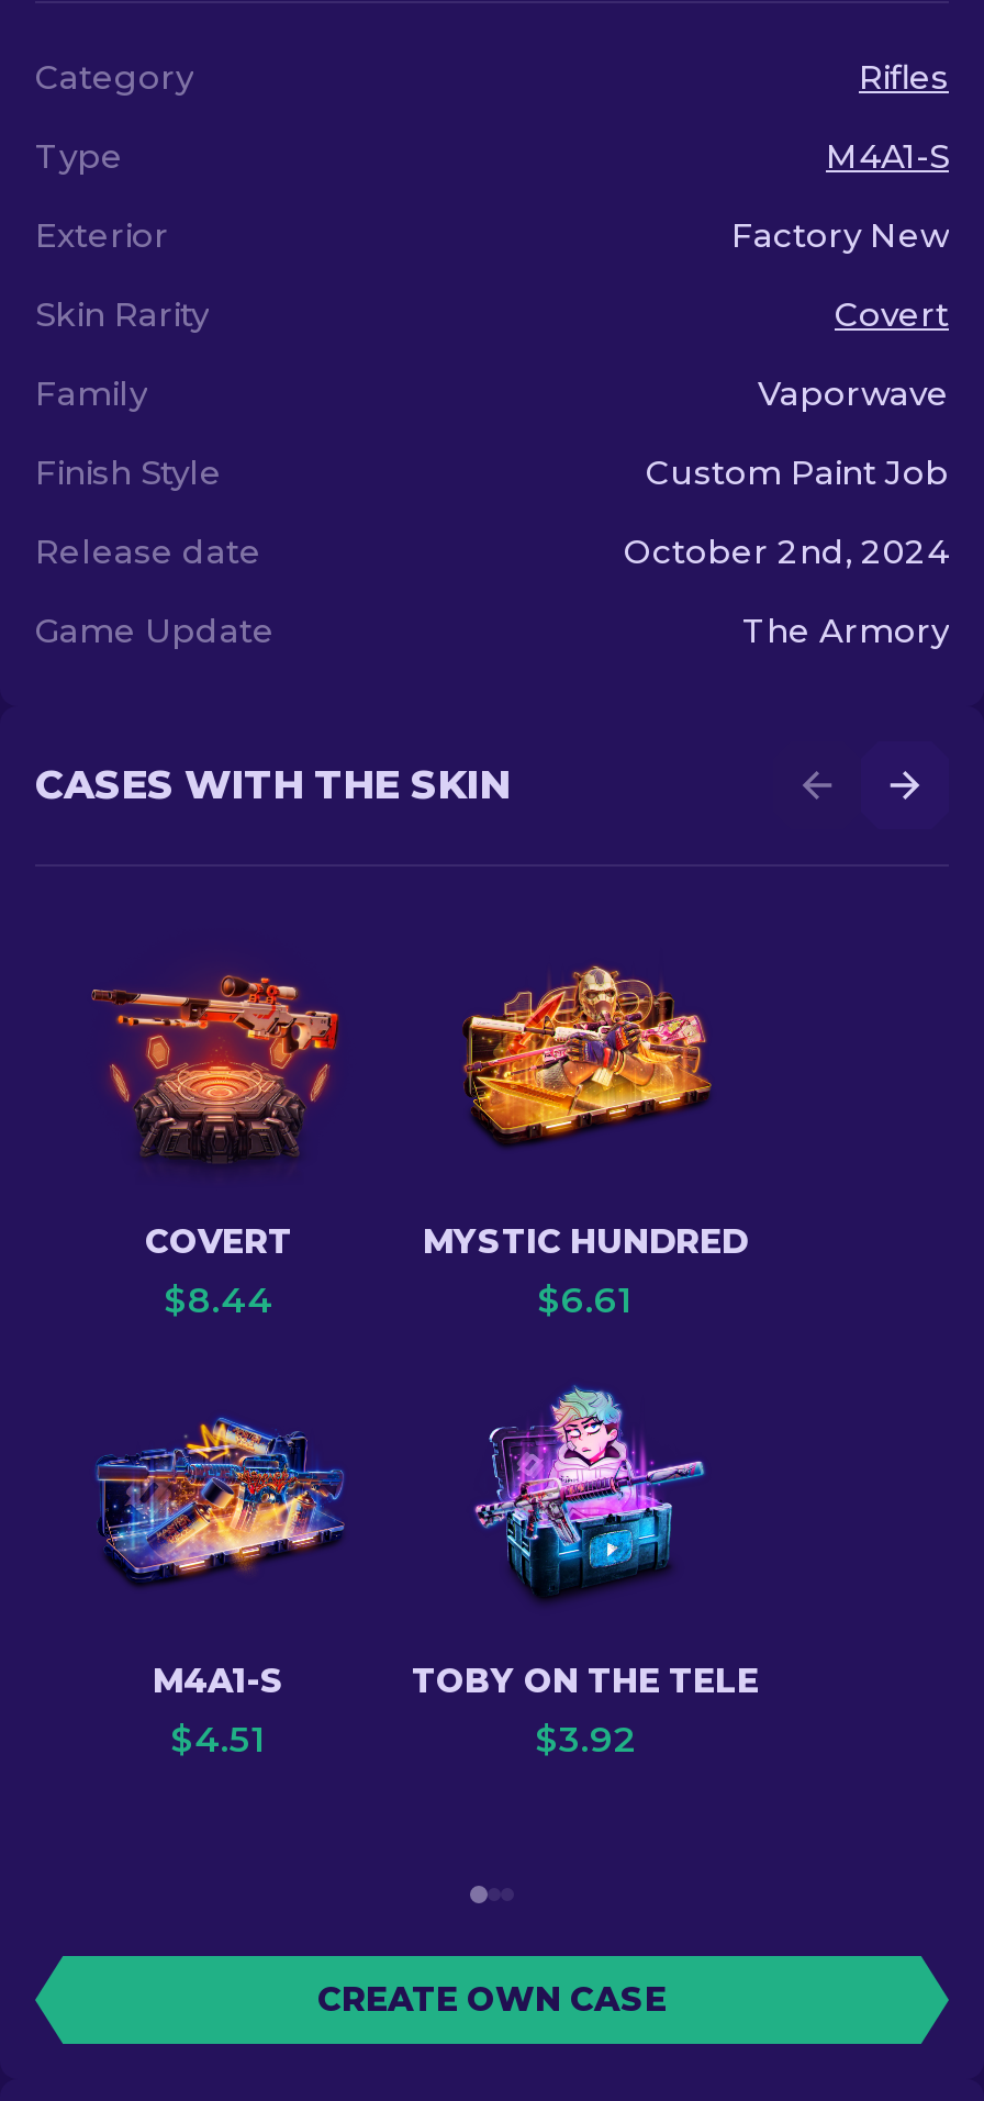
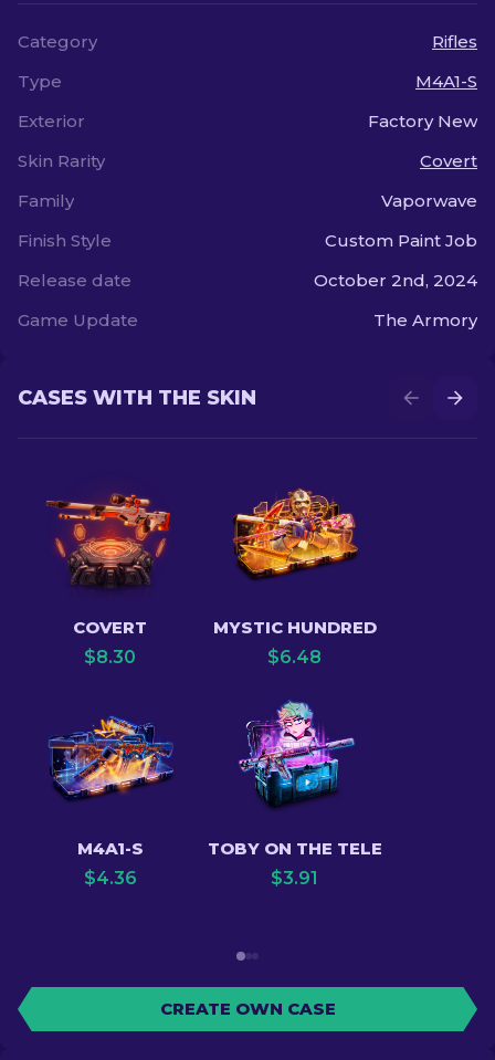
[164,1279,273,1321] $8.44 -> [84,647,136,668] $8.30
[537,1279,634,1321] $6.61 -> [267,647,322,668] $6.48
[170,1719,267,1761] $4.51 -> [83,868,136,889] $4.36
[535,1719,636,1761] $3.92 -> [271,868,318,889] $3.91

